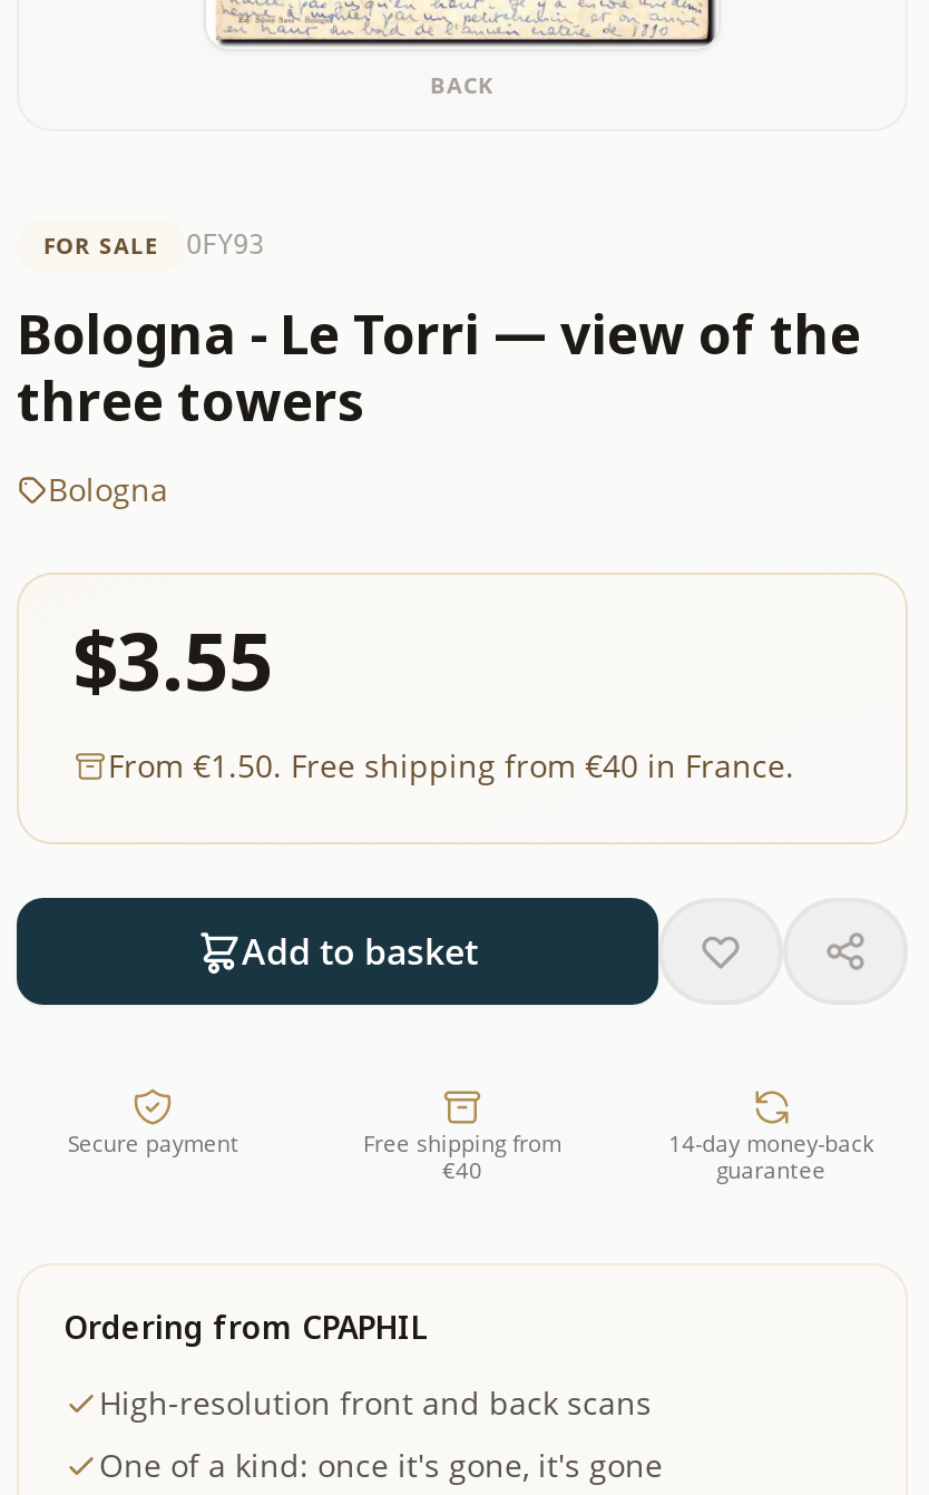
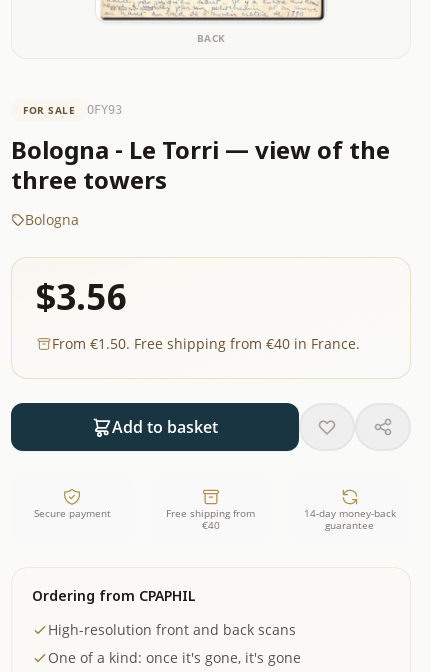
[72,618,273,723] $3.55 -> [36,277,126,324] $3.56

